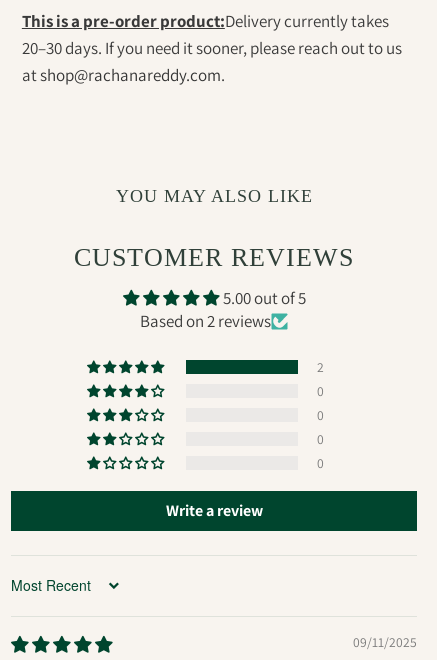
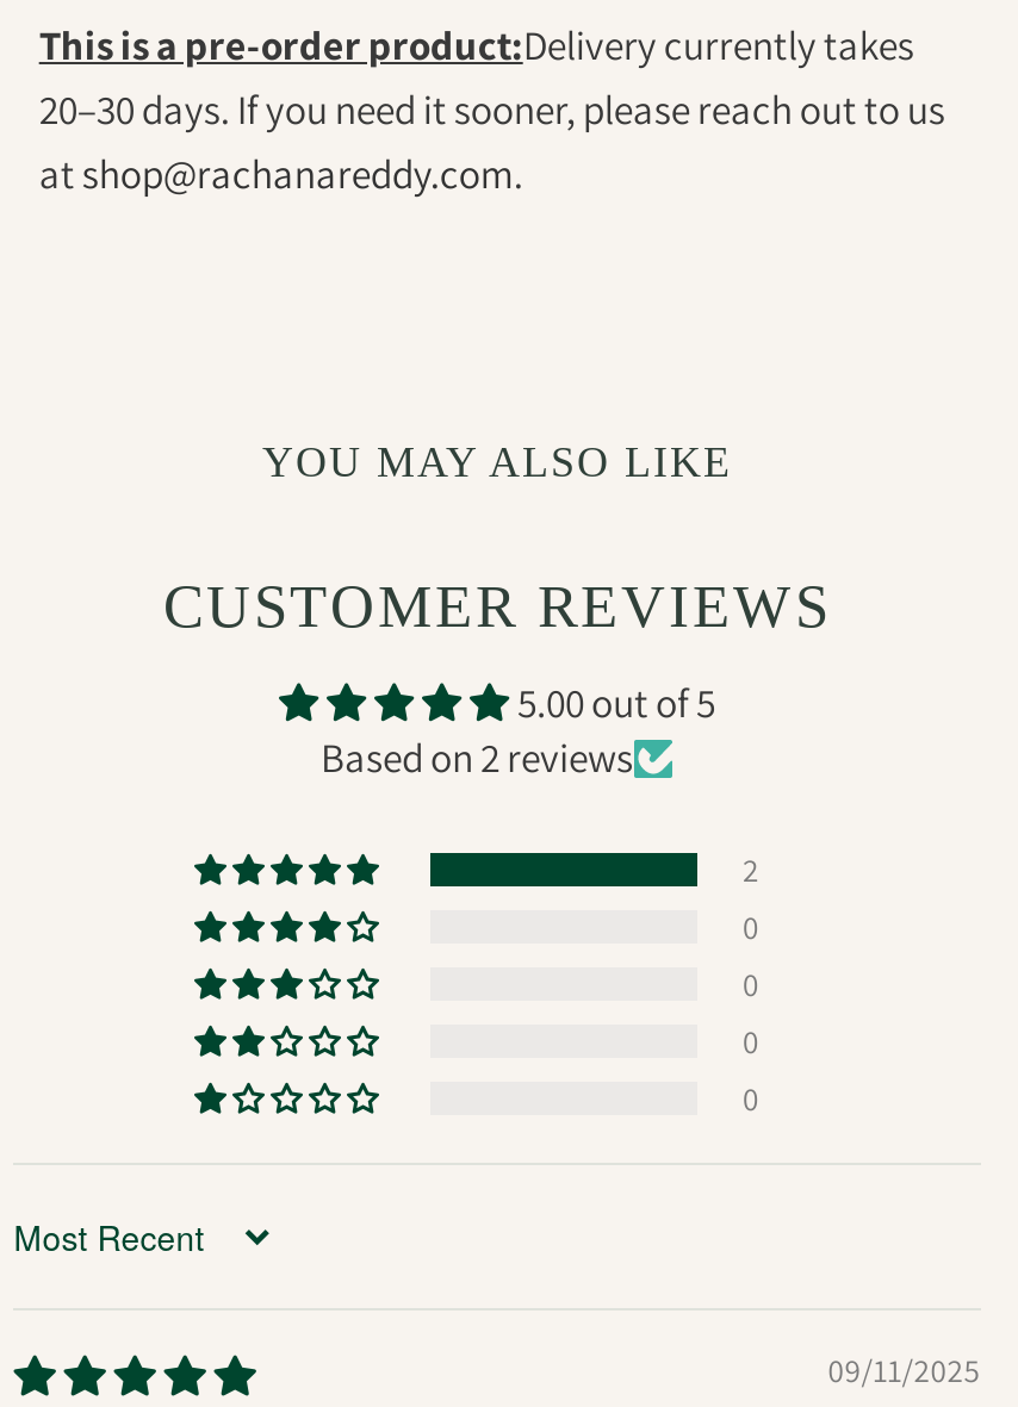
[165,500,262,521] Write a review -> none

